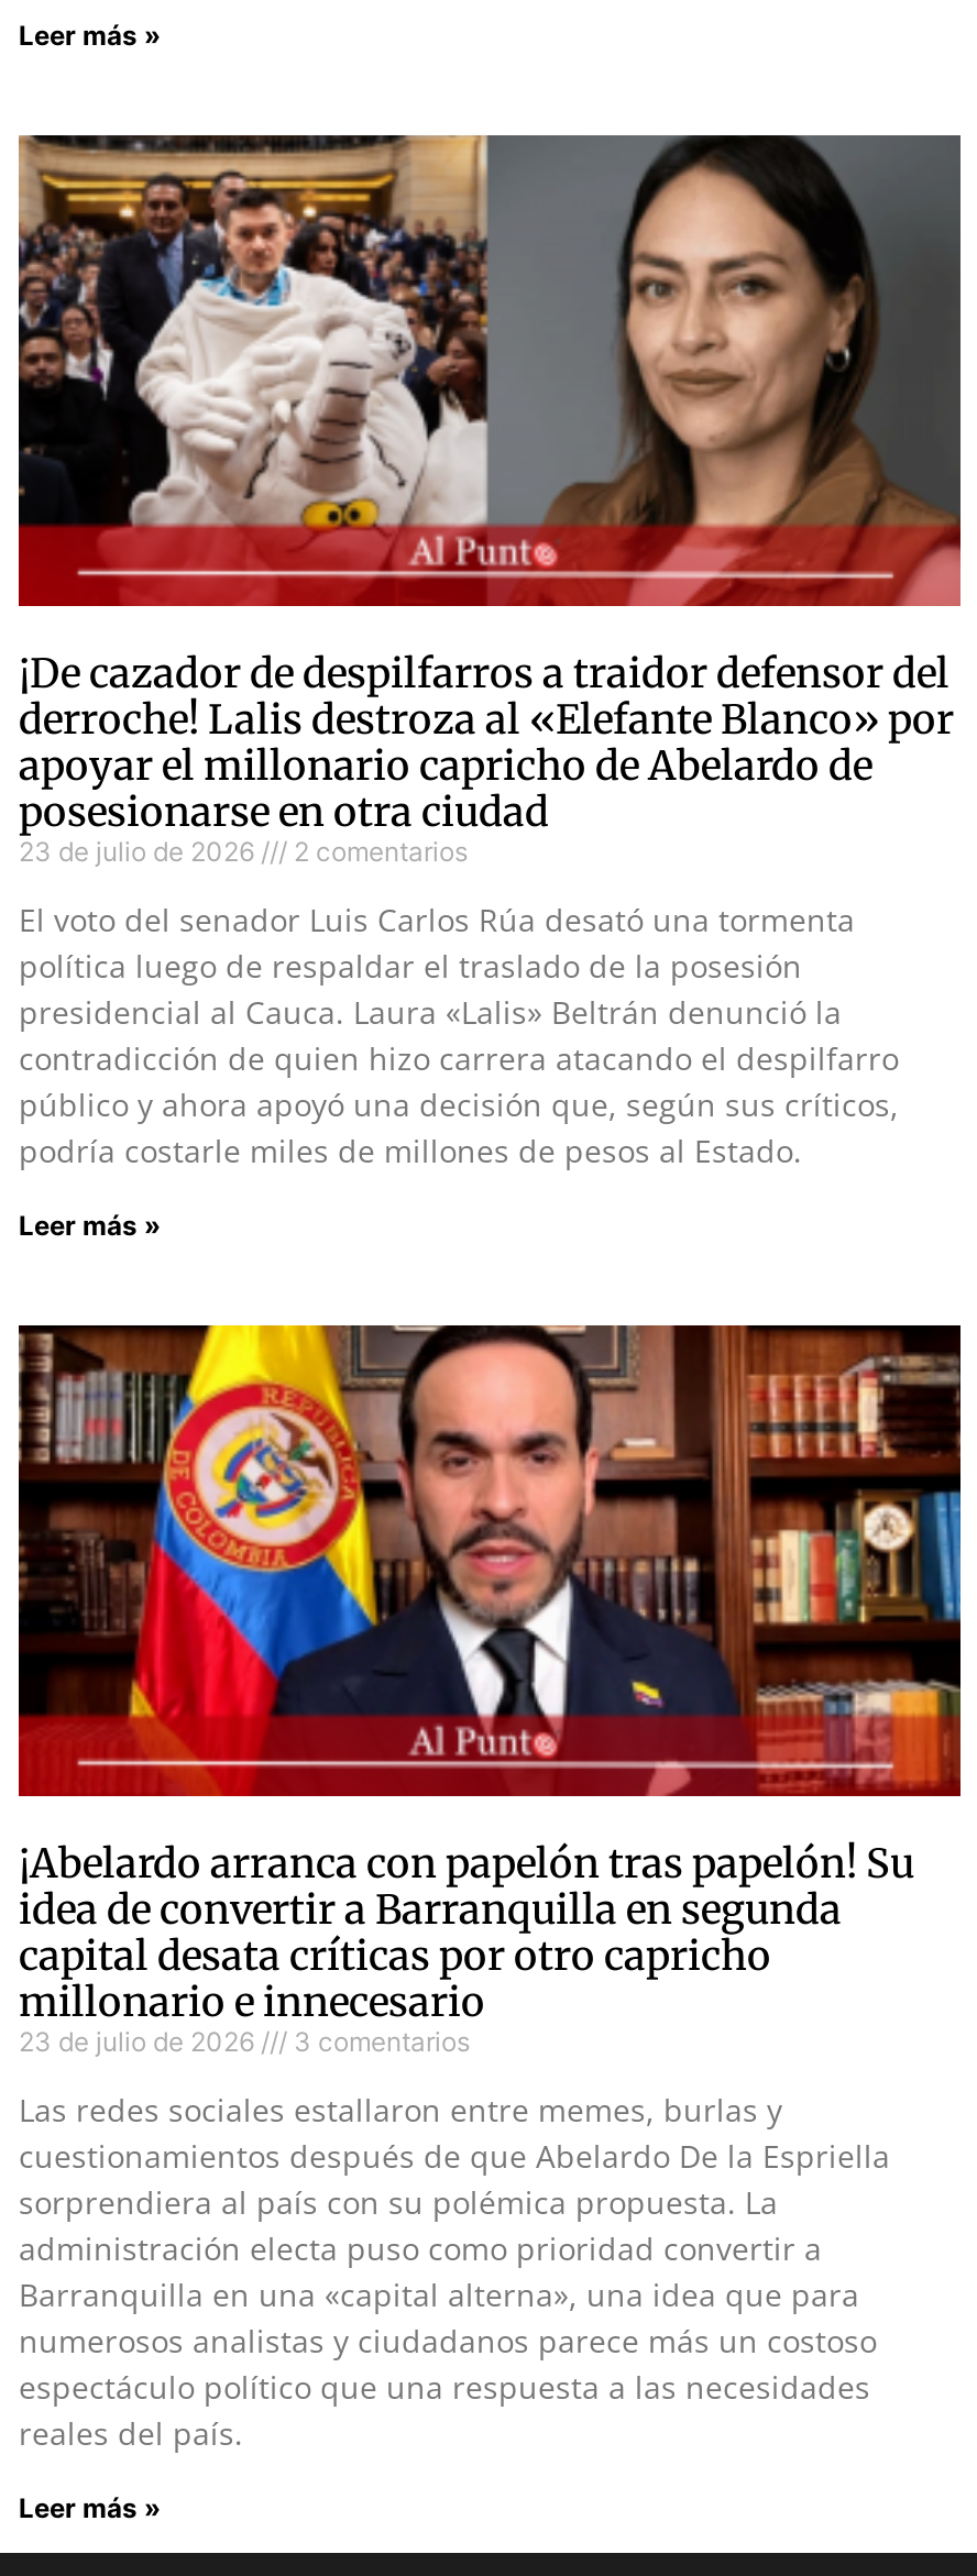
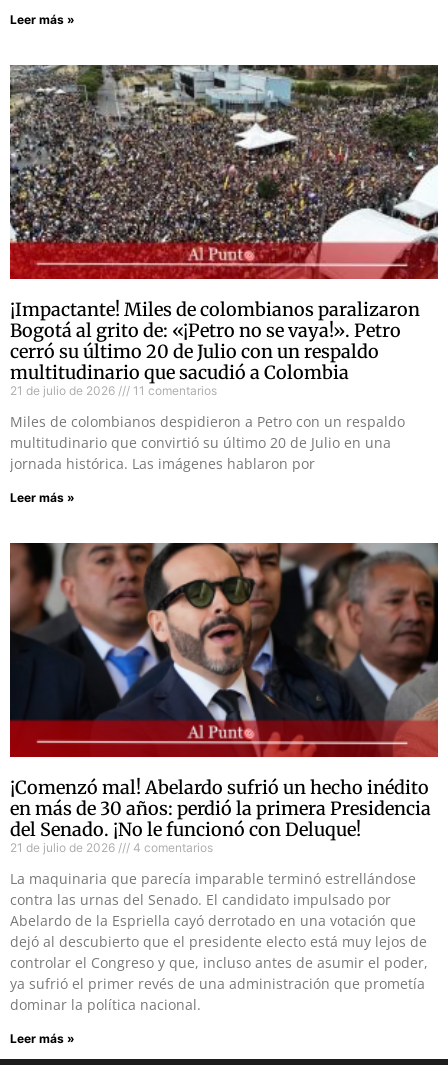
[17,133,963,606] [image] -> [9,64,438,227] [image]
[19,647,954,867] ¡De cazador de despilfarros a traidor defensor del | derroche! Lalis destroza al «Elefante Blanco» por | apoyar el millonario capricho de Abelardo de | posesionarse en otra ciudad | 23 de julio de 2026 | 2 comentarios -> [10,297,420,397] ¡Impactante! Miles de colombianos paralizaron | Bogotá al grito de: «¡Petro no se vaya!». Petro | cerró su último 20 de Julio con un respaldo | multitudinario que sacudió a Colombia | 21 de julio de 2026 | 11 comentarios
[19,898,899,1170] El voto del senador Luis Carlos Rúa desató una tormenta | política luego de respaldar el traslado de la posesión | presidencial al Cauca. Laura «Lalis» Beltrán denunció la | contradicción de quien hizo carrera atacando el despilfarro | público y ahora apoyó una decisión que, según sus críticos, | podría costarle miles de millones de pesos al Estado. -> [10,411,405,472] Miles de colombianos despidieron a Petro con un respaldo | multitudinario que convirtió su último 20 de Julio en una | jornada histórica. Las imágenes hablaron por
[19,1323,963,2057] [image] | ¡Abelardo arranca con papelón tras papelón! Su | idea de convertir a Barranquilla en segunda | capital desata críticas por otro capricho | millonario e innecesario | 23 de julio de 2026 | 3 comentarios -> [10,542,439,854] [image] | ¡Comenzó mal! Abelardo sufrió un hecho inédito | en más de 30 años: perdió la primera Presidencia | del Senado. ¡No le funcionó con Deluque! | 21 de julio de 2026 | 4 comentarios
[19,2088,890,2453] Las redes sociales estallaron entre memes, burlas y | cuestionamientos después de que Abelardo De la Espriella | sorprendiera al país con su polémica propuesta. La | administración electa puso como prioridad convertir a | Barranquilla en una «capital alterna», una idea que para | numerosos analistas y ciudadanos parece más un costoso | espectáculo político que una respuesta a las necesidades | reales del país. -> [10,868,428,1013] La maquinaria que parecía imparable terminó estrellándose | contra las urnas del Senado. El candidato impulsado por | Abelardo de la Espriella cayó derrotado en una votación que | dejó al descubierto que el presidente electo está muy lejos de | controlar el Congreso y que, incluso antes de asumir el poder, | ya sufrió el primer revés de una administración que prometía | dominar la política nacional.

